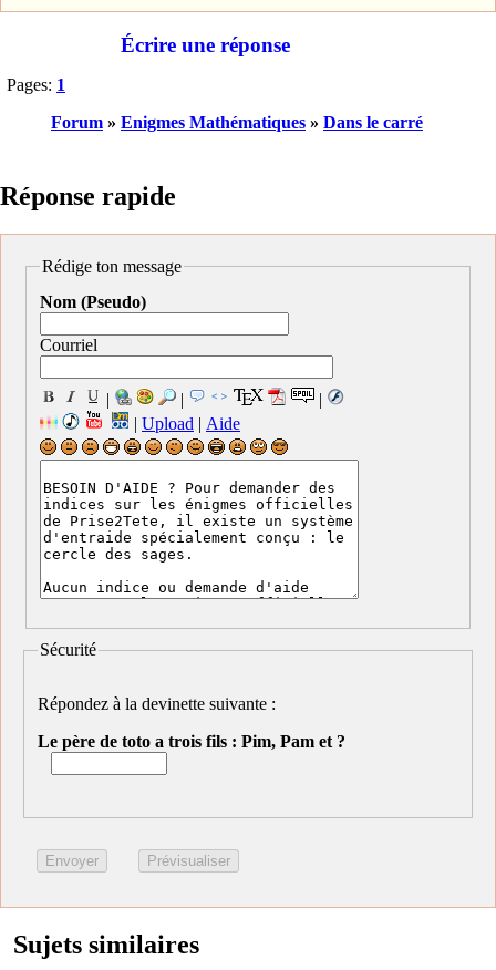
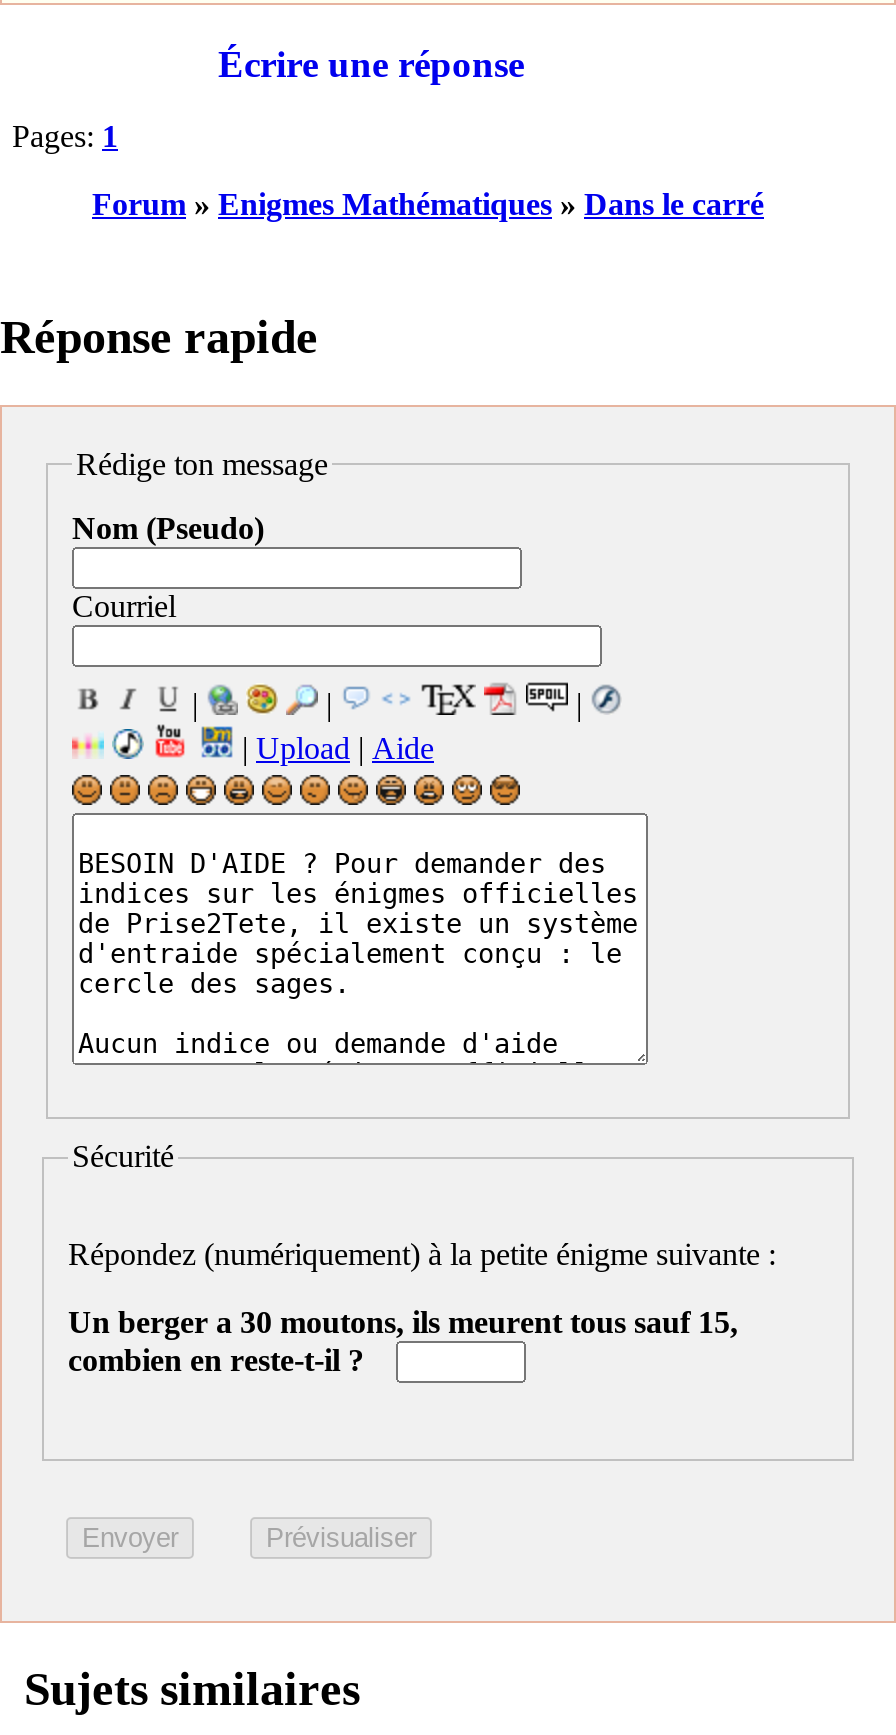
[38,694,280,713] Répondez à la devinette suivante : -> [68,1237,784,1271] Répondez (numériquement) à la petite énigme suivante :
[38,732,345,751] Le père de toto a trois fils : Pim, Pam et ? -> [68,1305,738,1377] Un berger a 30 moutons, ils meurent tous sauf 15, | combien en reste-t-il ?

